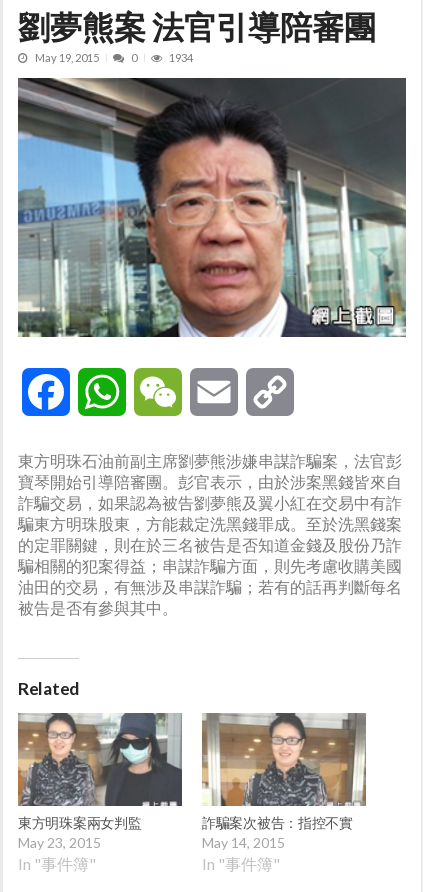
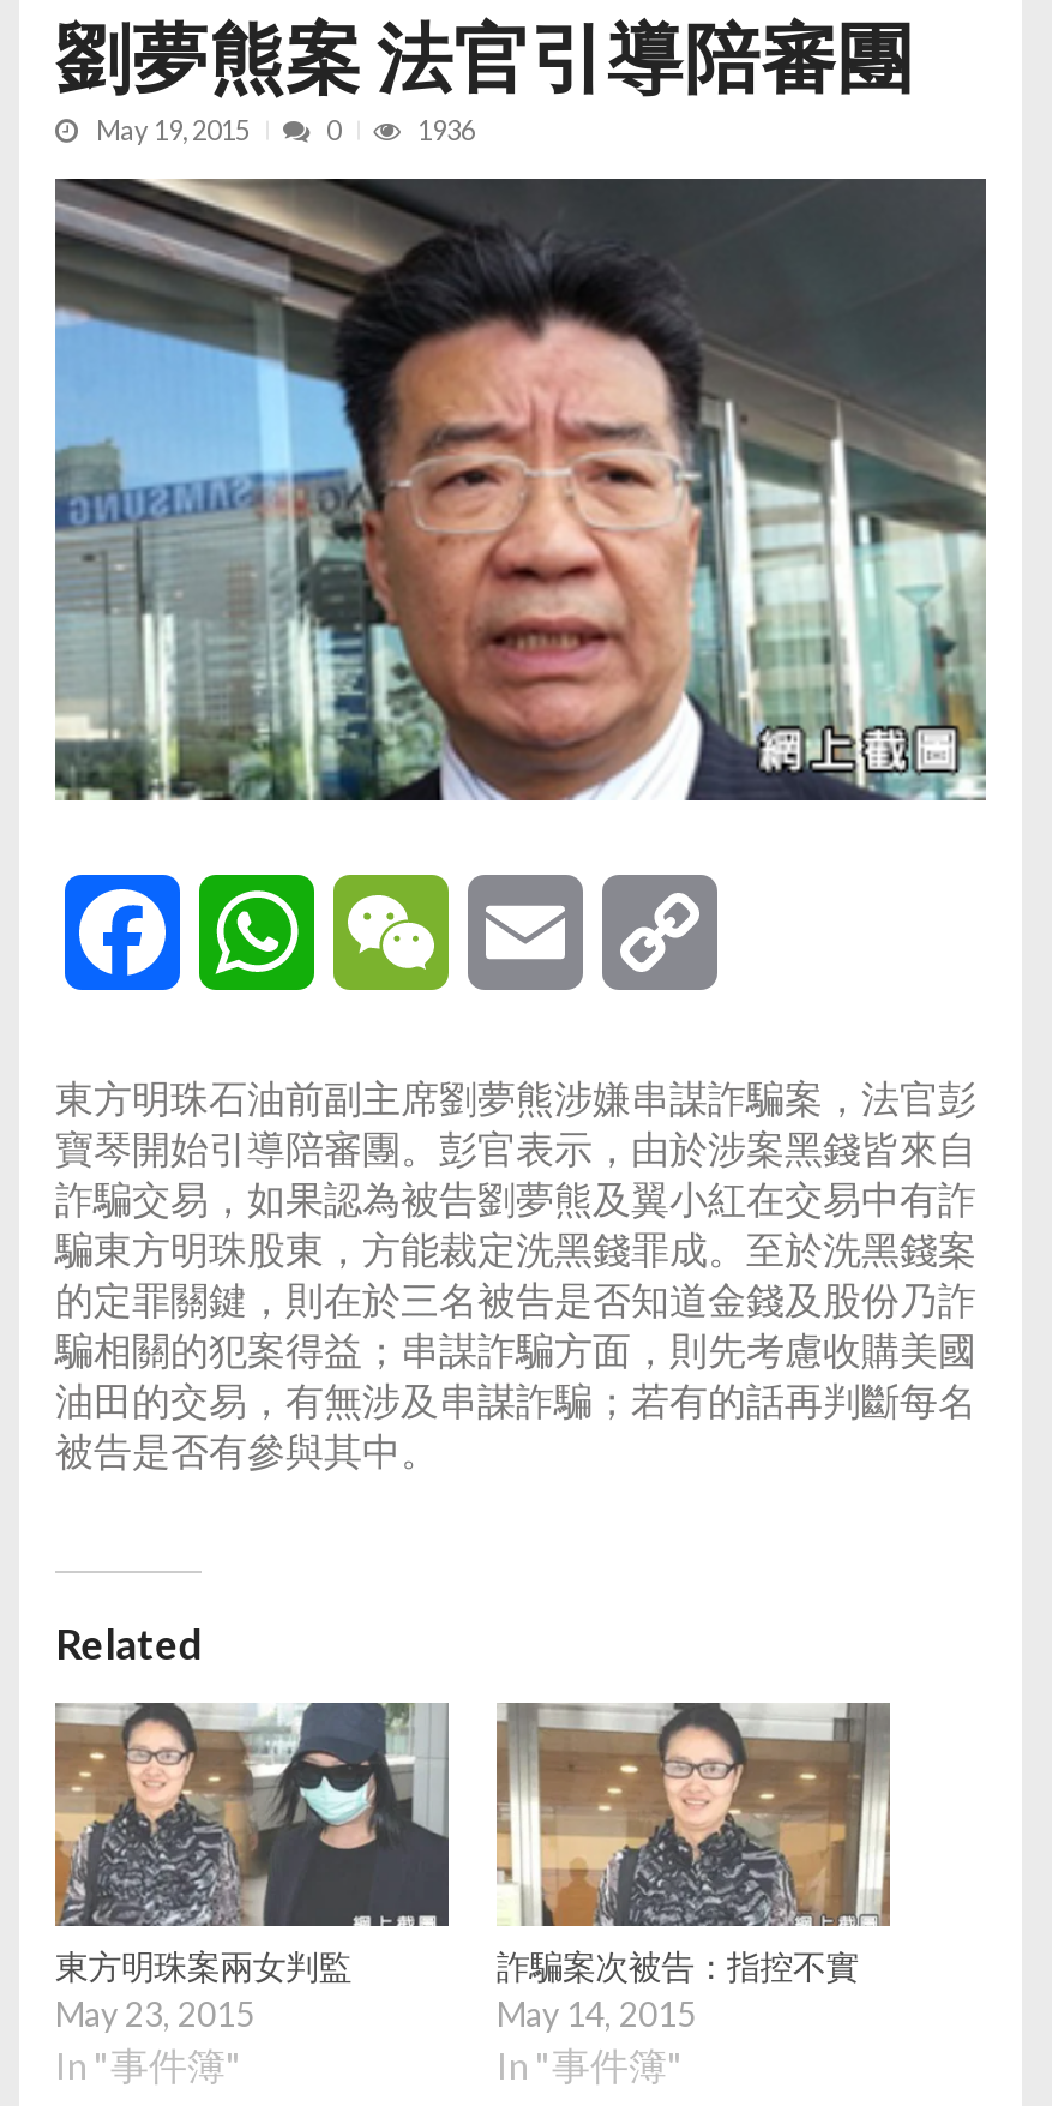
[169,51,193,64] 1934 -> [417,115,475,146] 1936

